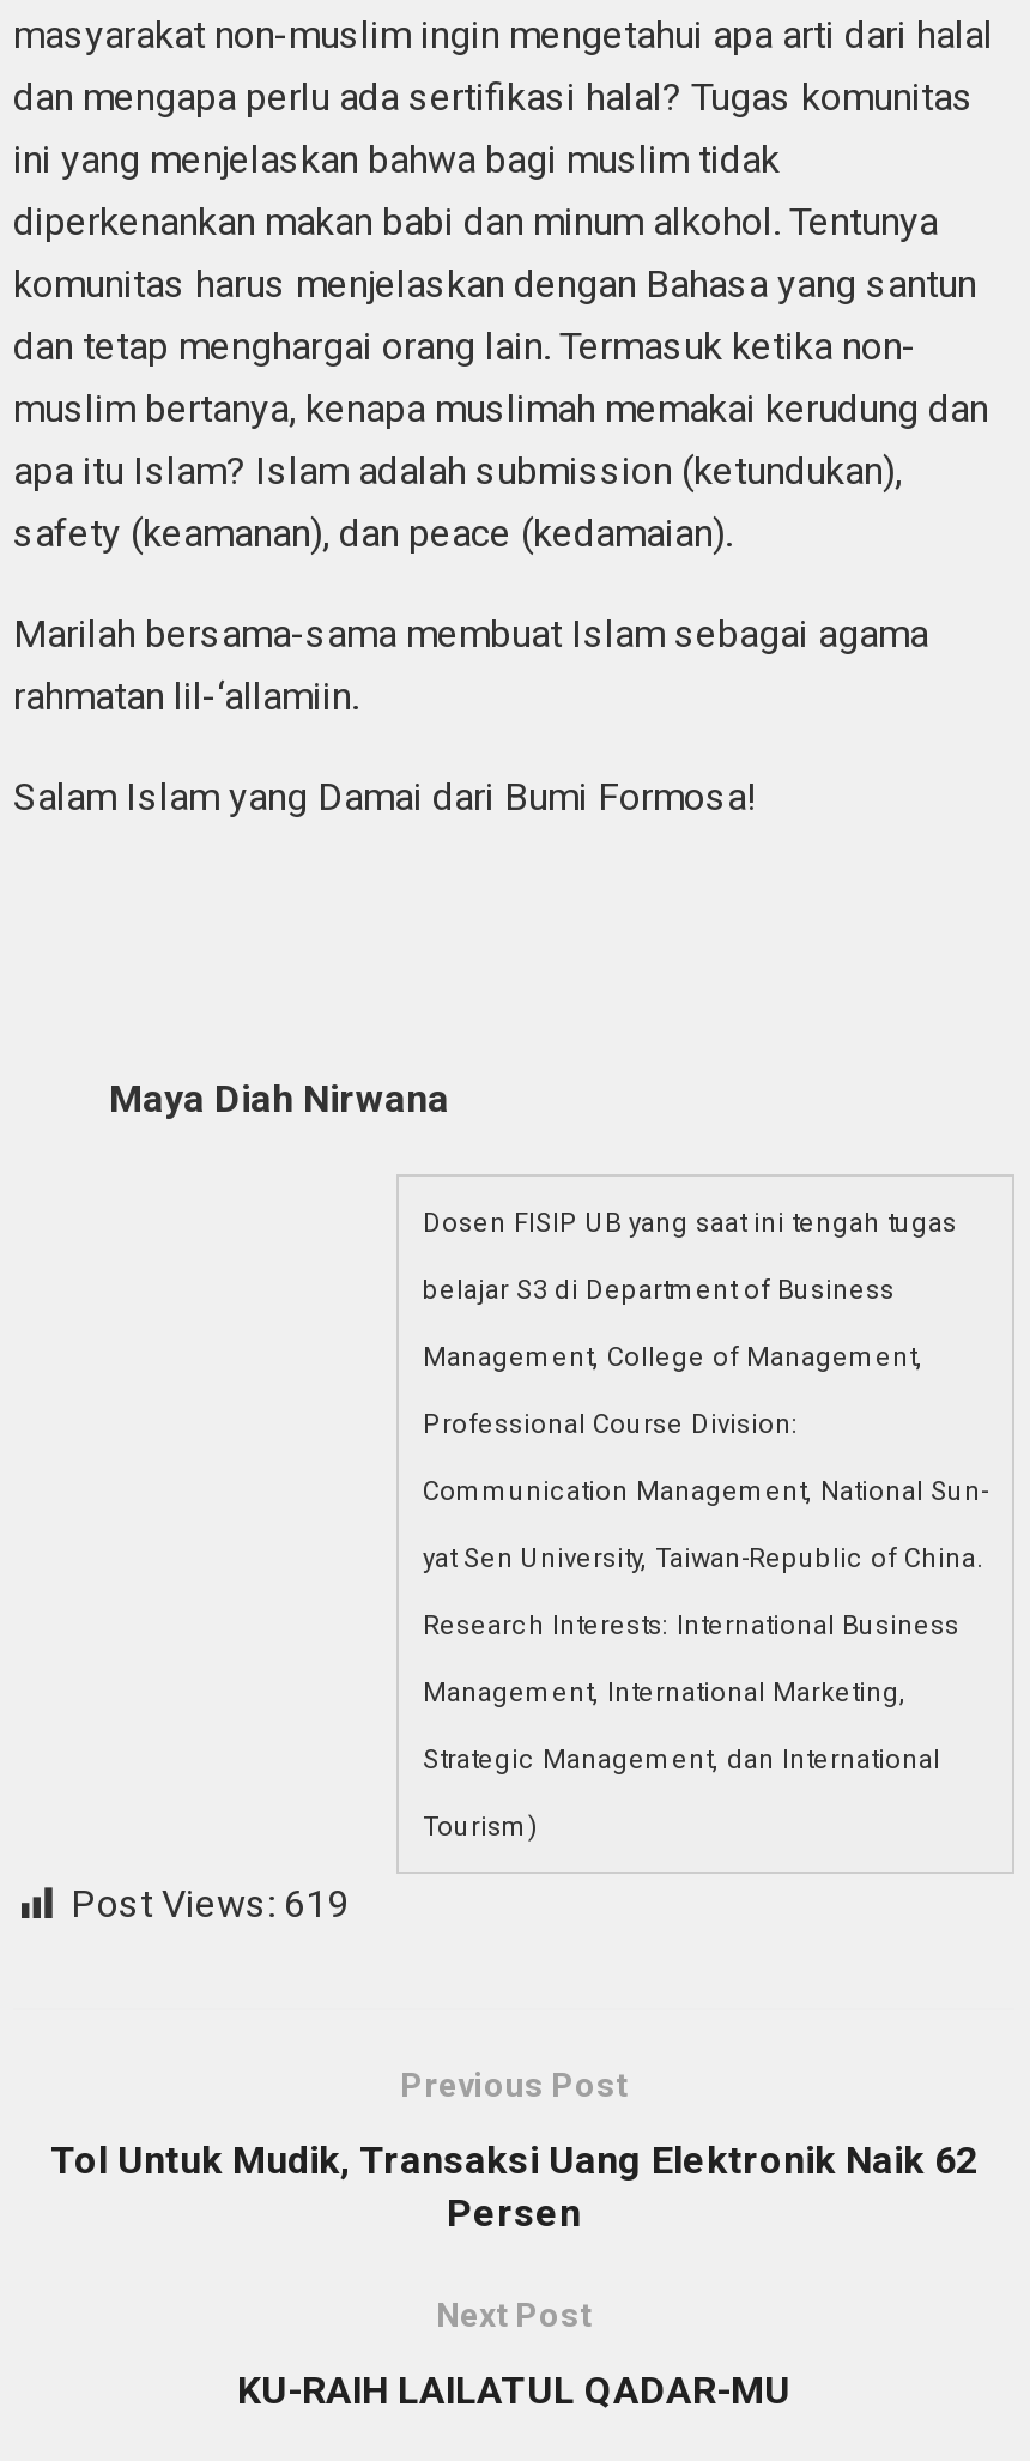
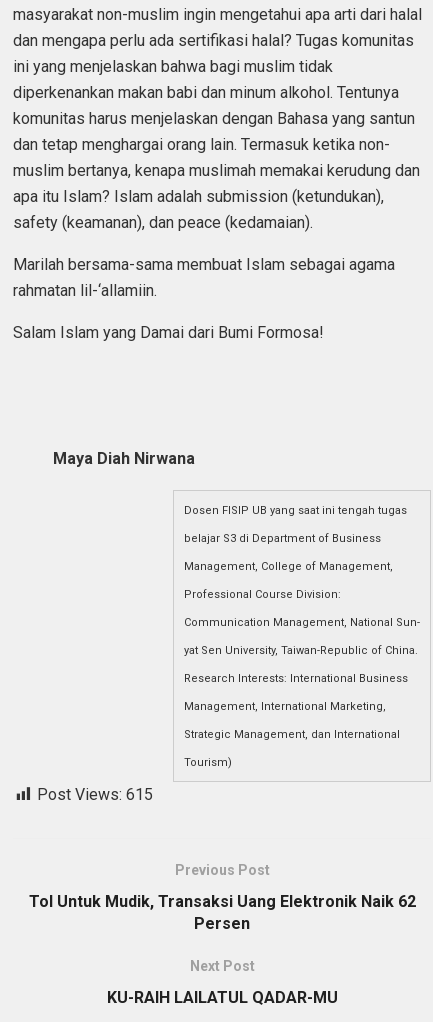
[71,1881,349,1926] Post Views: 619 -> [37,785,153,804] Post Views: 615

